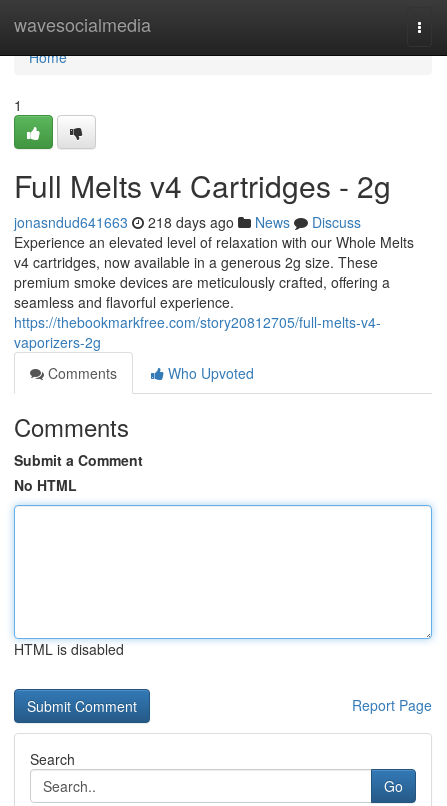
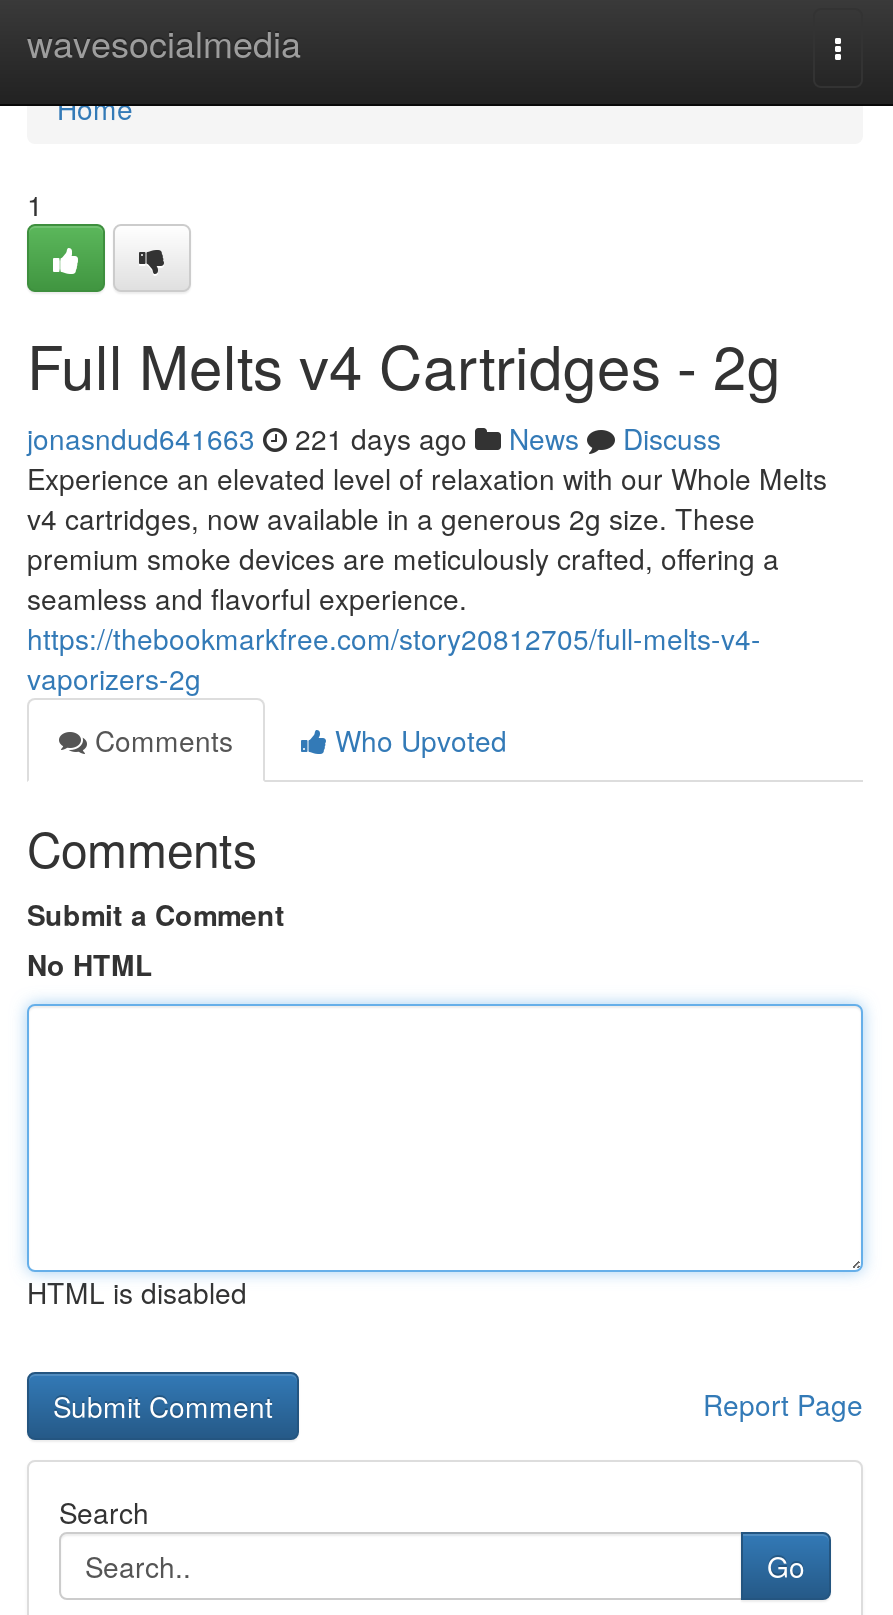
[14,212,361,232] jonasndud641663 218 days ago News Discuss -> [27,418,721,458] jonasndud641663 221 days ago News Discuss

